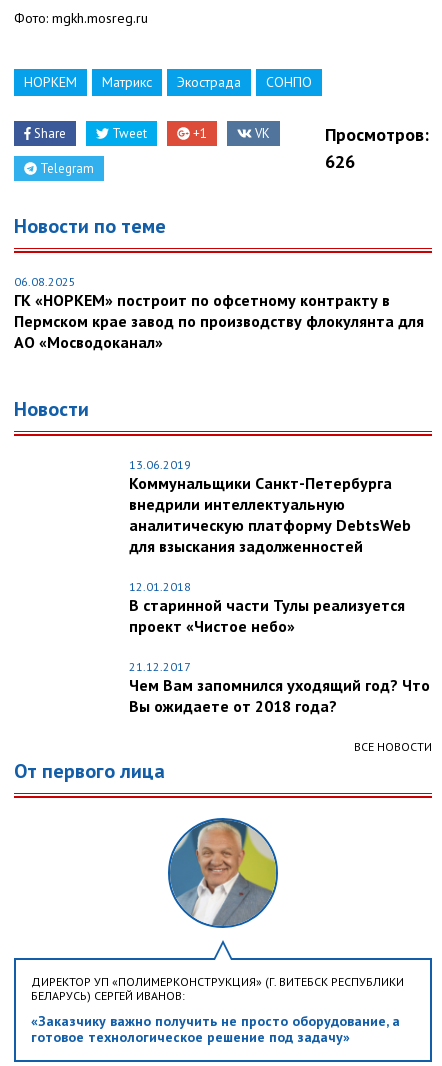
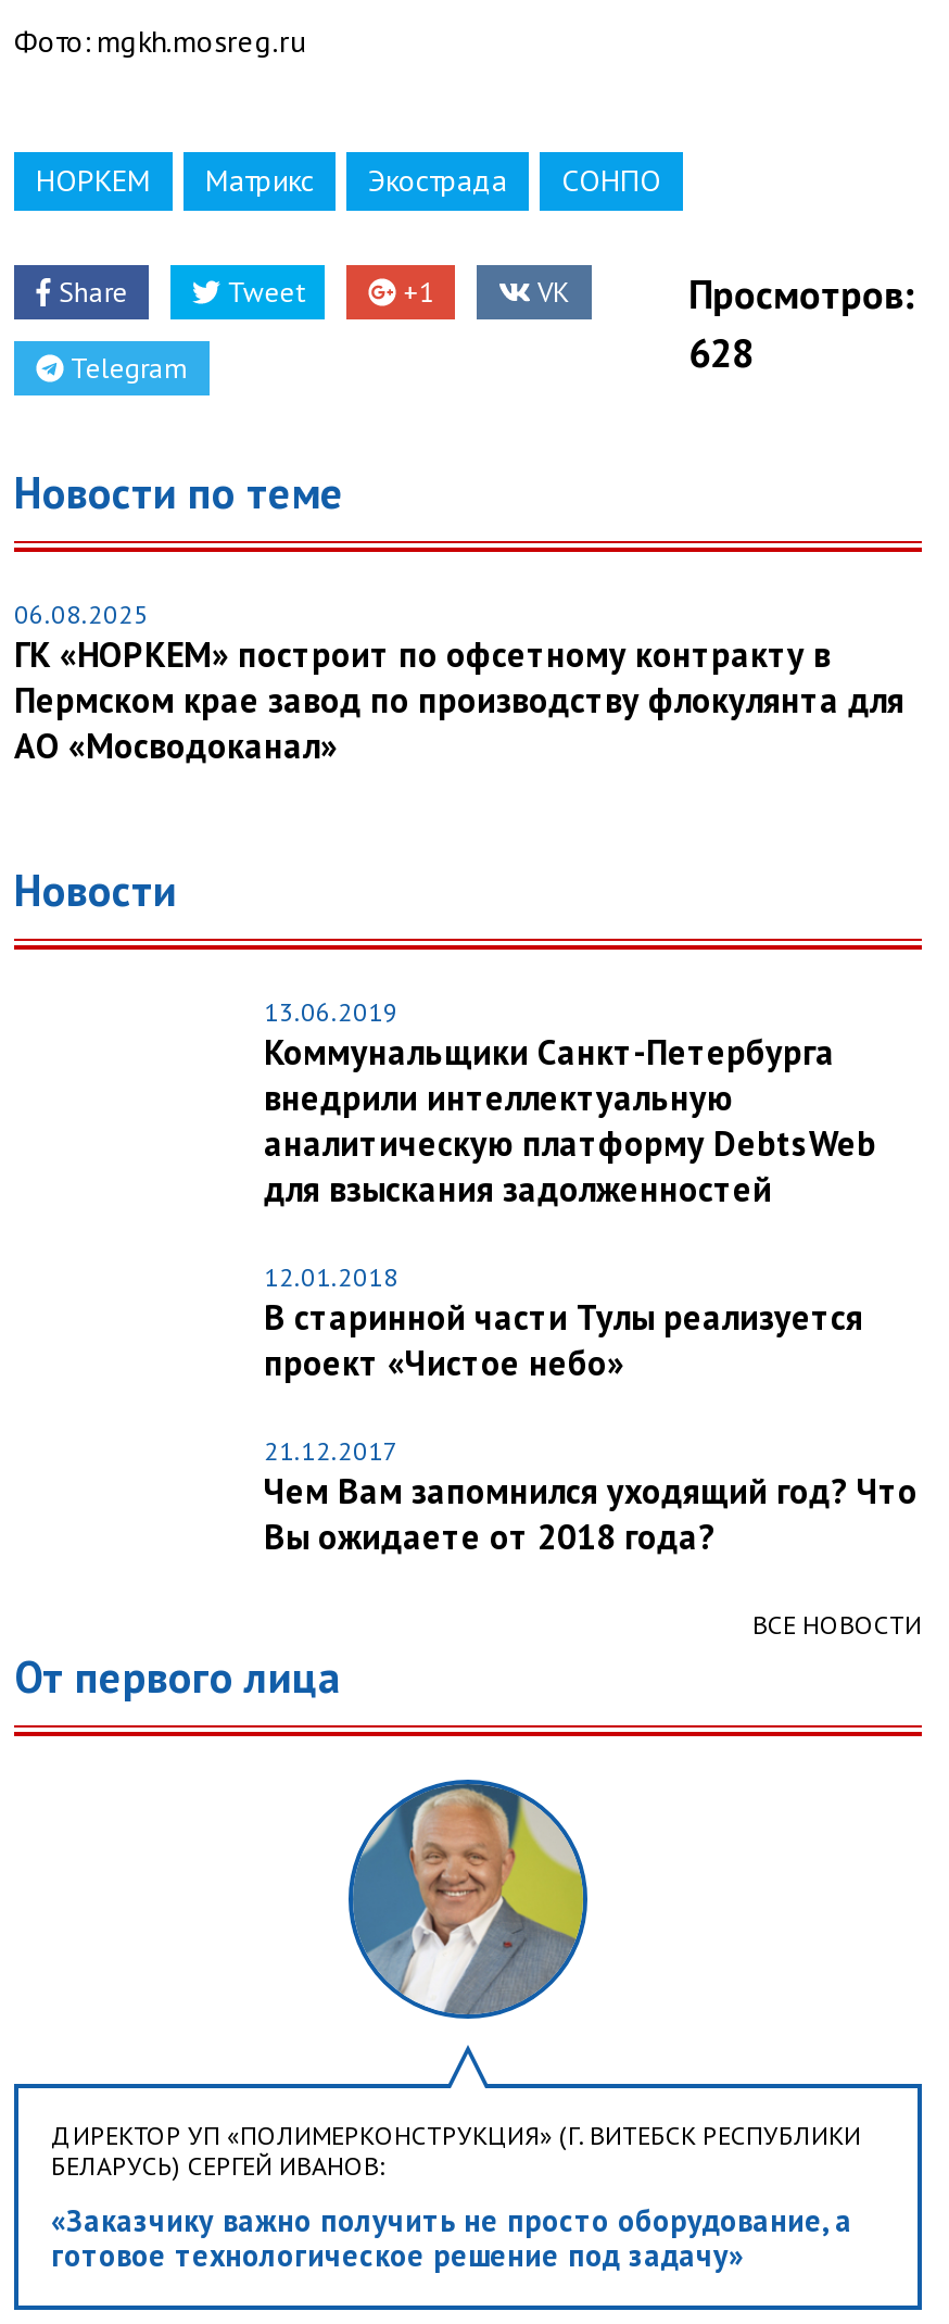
[325,150,355,173] 626 -> [689,328,754,378] 628

